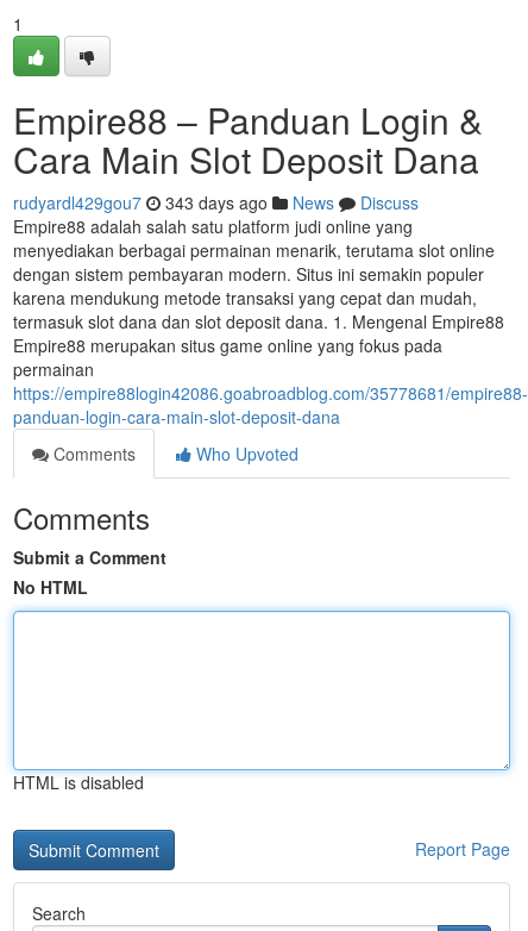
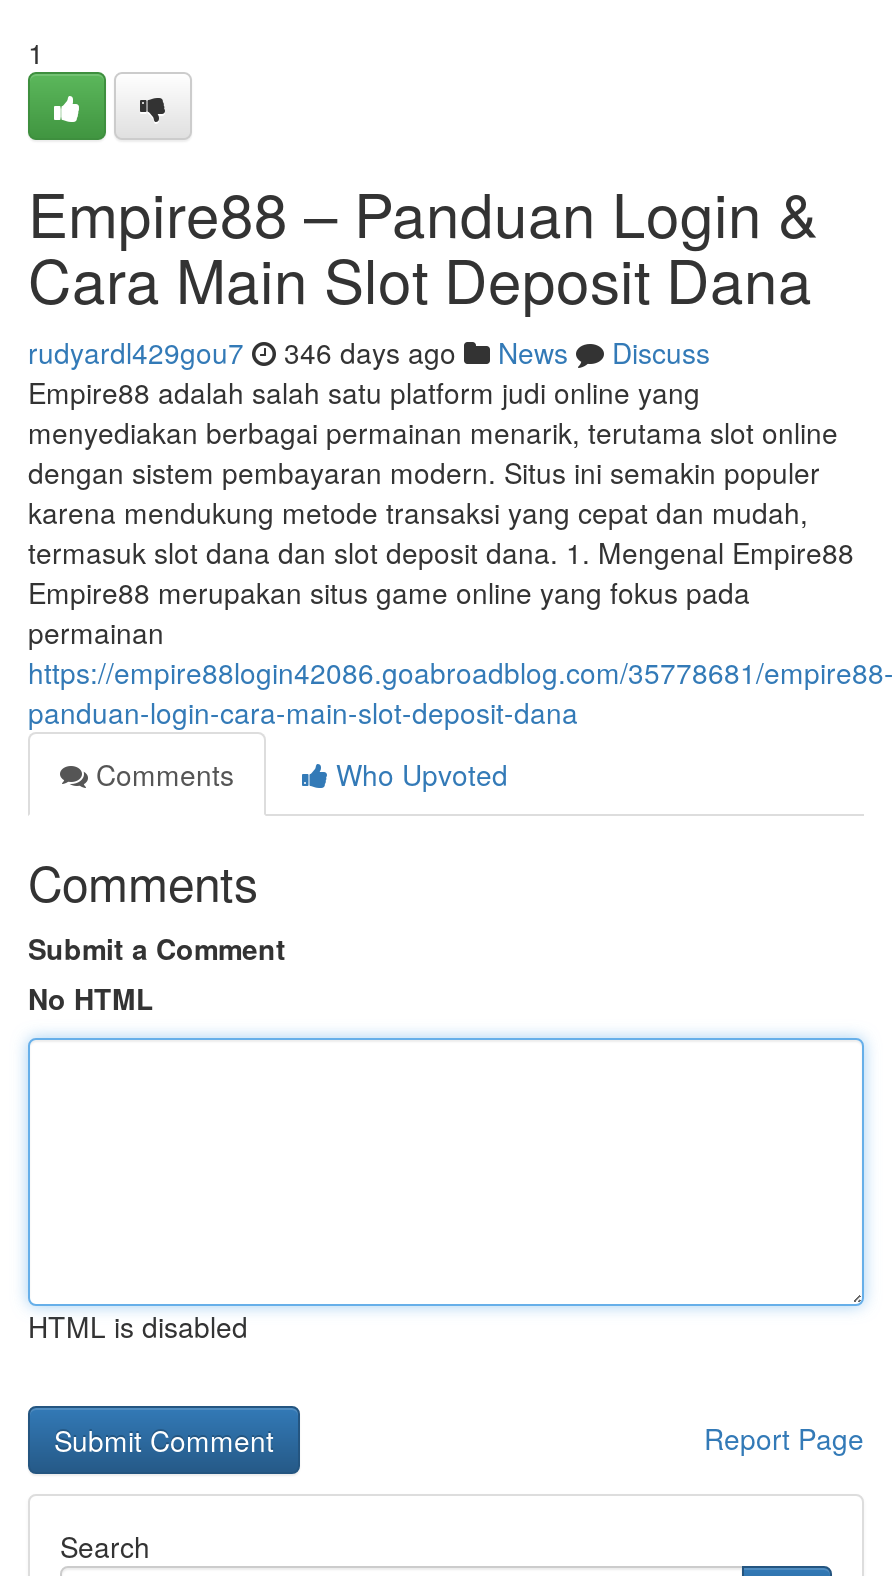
[13,190,419,214] rudyardl429gou7 343 days ago News Discuss -> [28,332,710,372] rudyardl429gou7 346 days ago News Discuss

